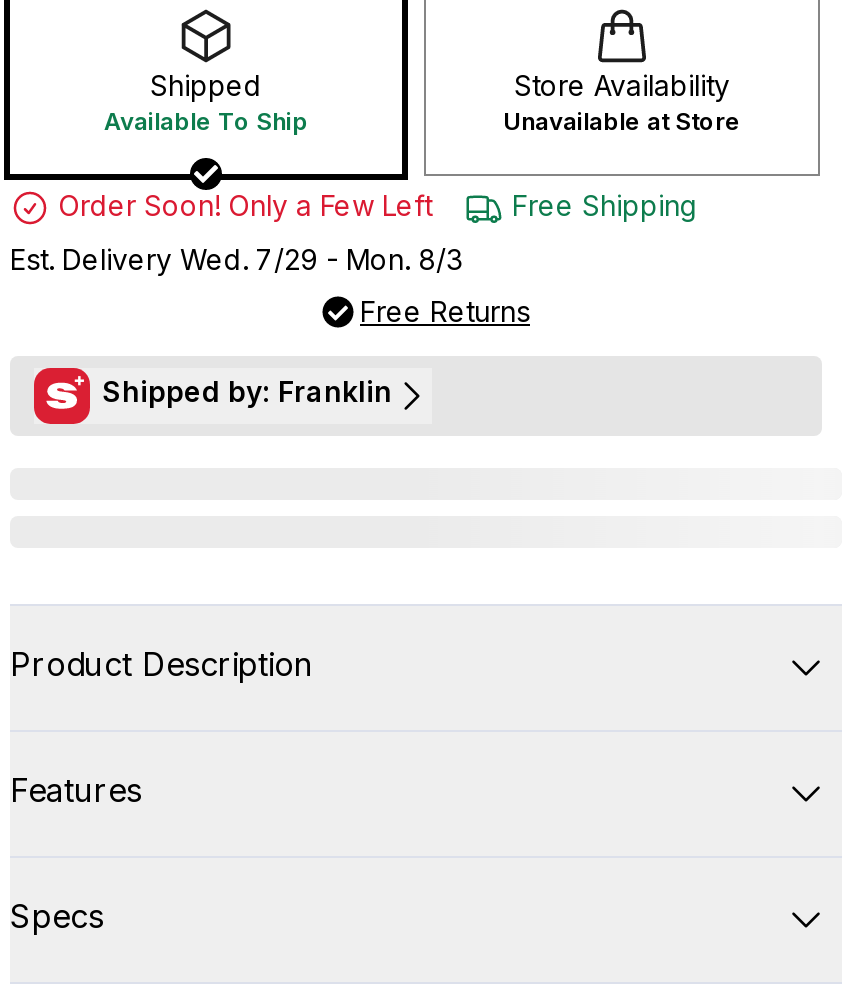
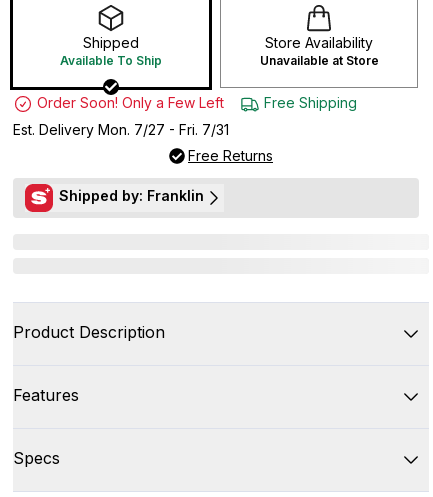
[10,241,462,275] Est. Delivery Wed. 7/29 - Mon. 8/3 -> [13,121,229,138] Est. Delivery Mon. 7/27 - Fri. 7/31

